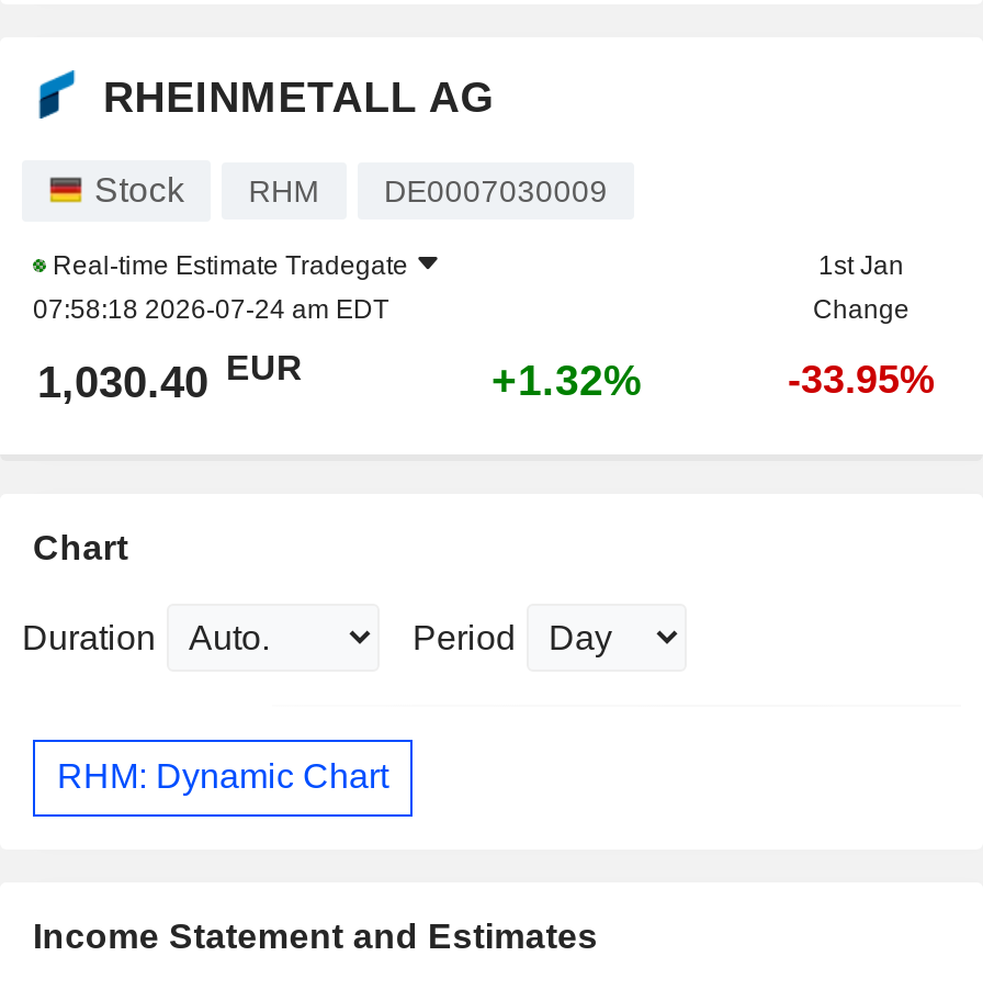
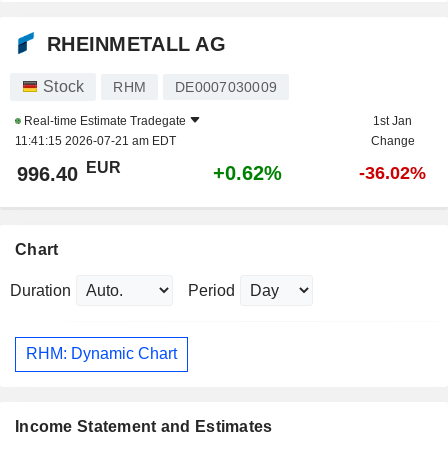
[33,293,388,324] 07:58:18 2026-07-24 am EDT -> [15,134,176,148] 11:41:15 2026-07-21 am EDT
[37,349,303,405] 1,030.40 EUR -> [17,159,121,185] 996.40 EUR
[491,355,643,403] +1.32% -> [213,162,282,184] +0.62%
[788,357,935,401] -33.95% -> [359,163,426,183] -36.02%

